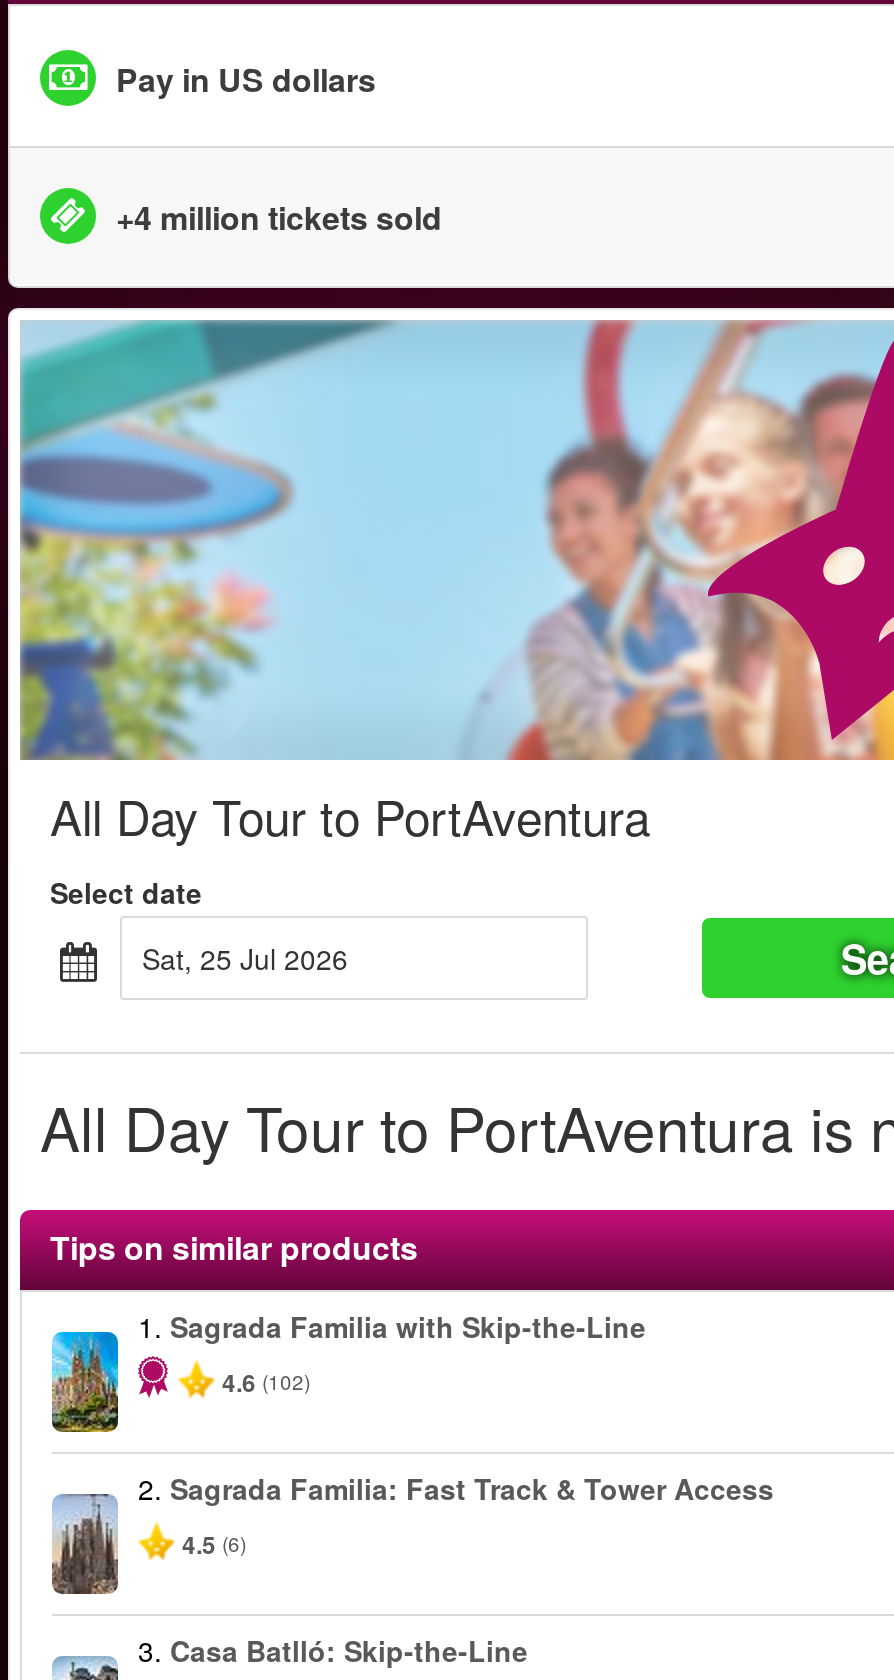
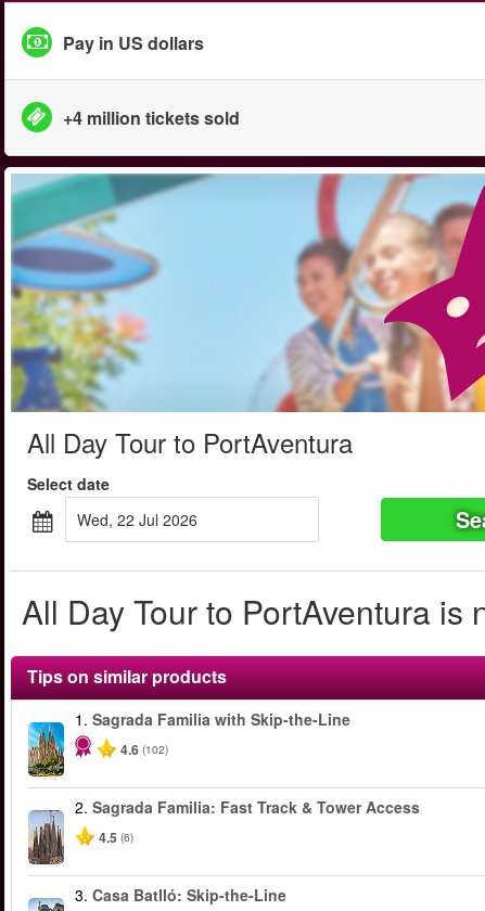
[160,938,348,978] Sat, 25 Jul 2026 -> [91,509,197,530] Wed, 22 Jul 2026

